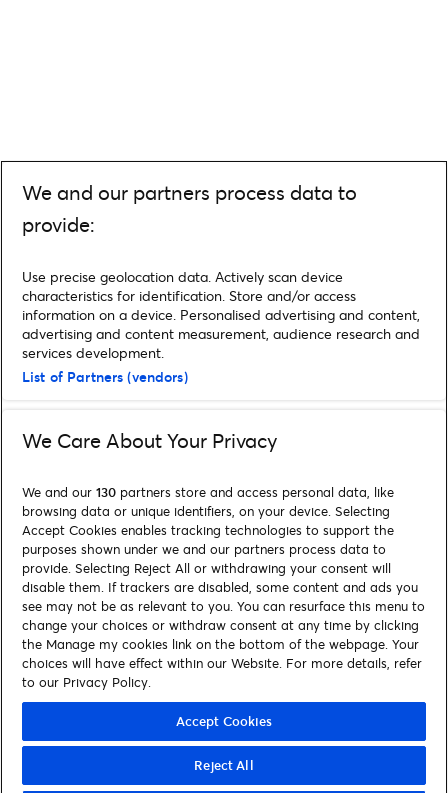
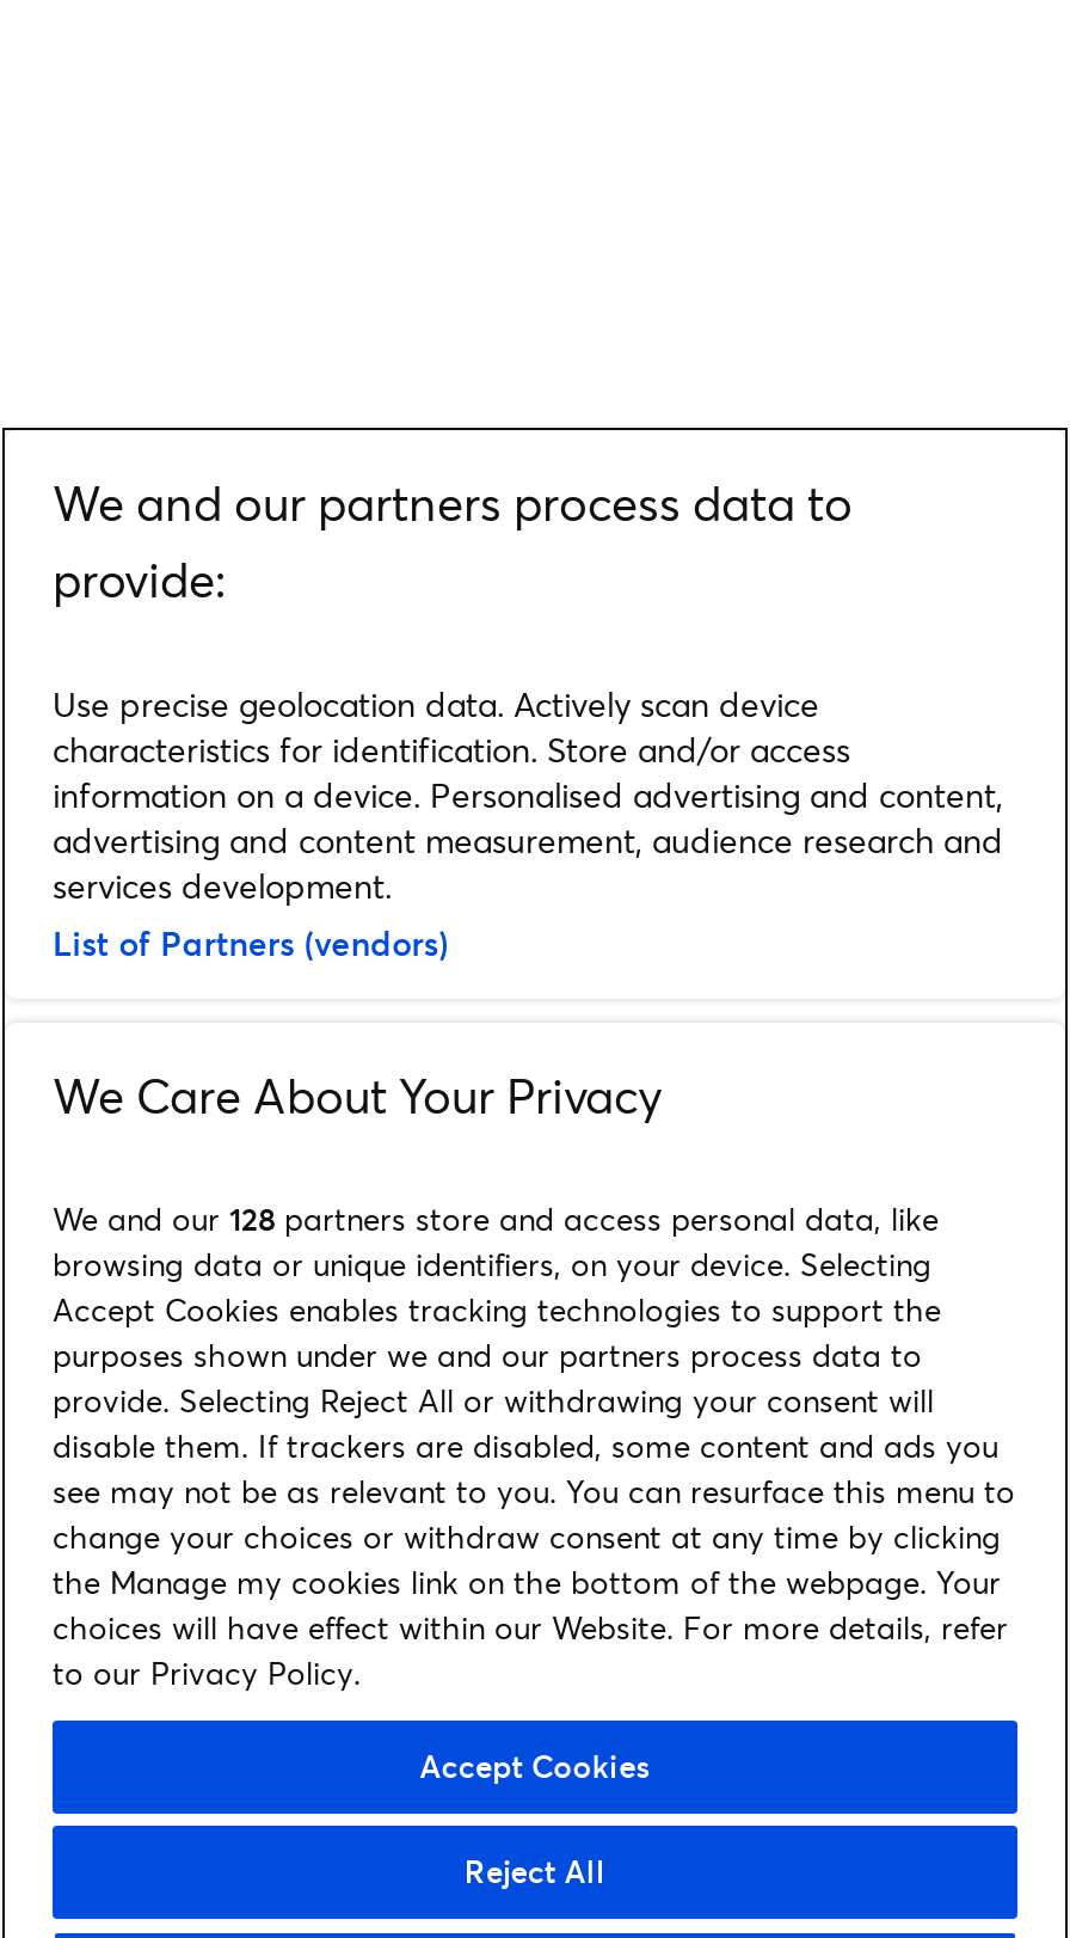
[22,483,394,501] We and our 130 partners store and access personal data, like -> [53,1197,939,1240] We and our 128 partners store and access personal data, like

